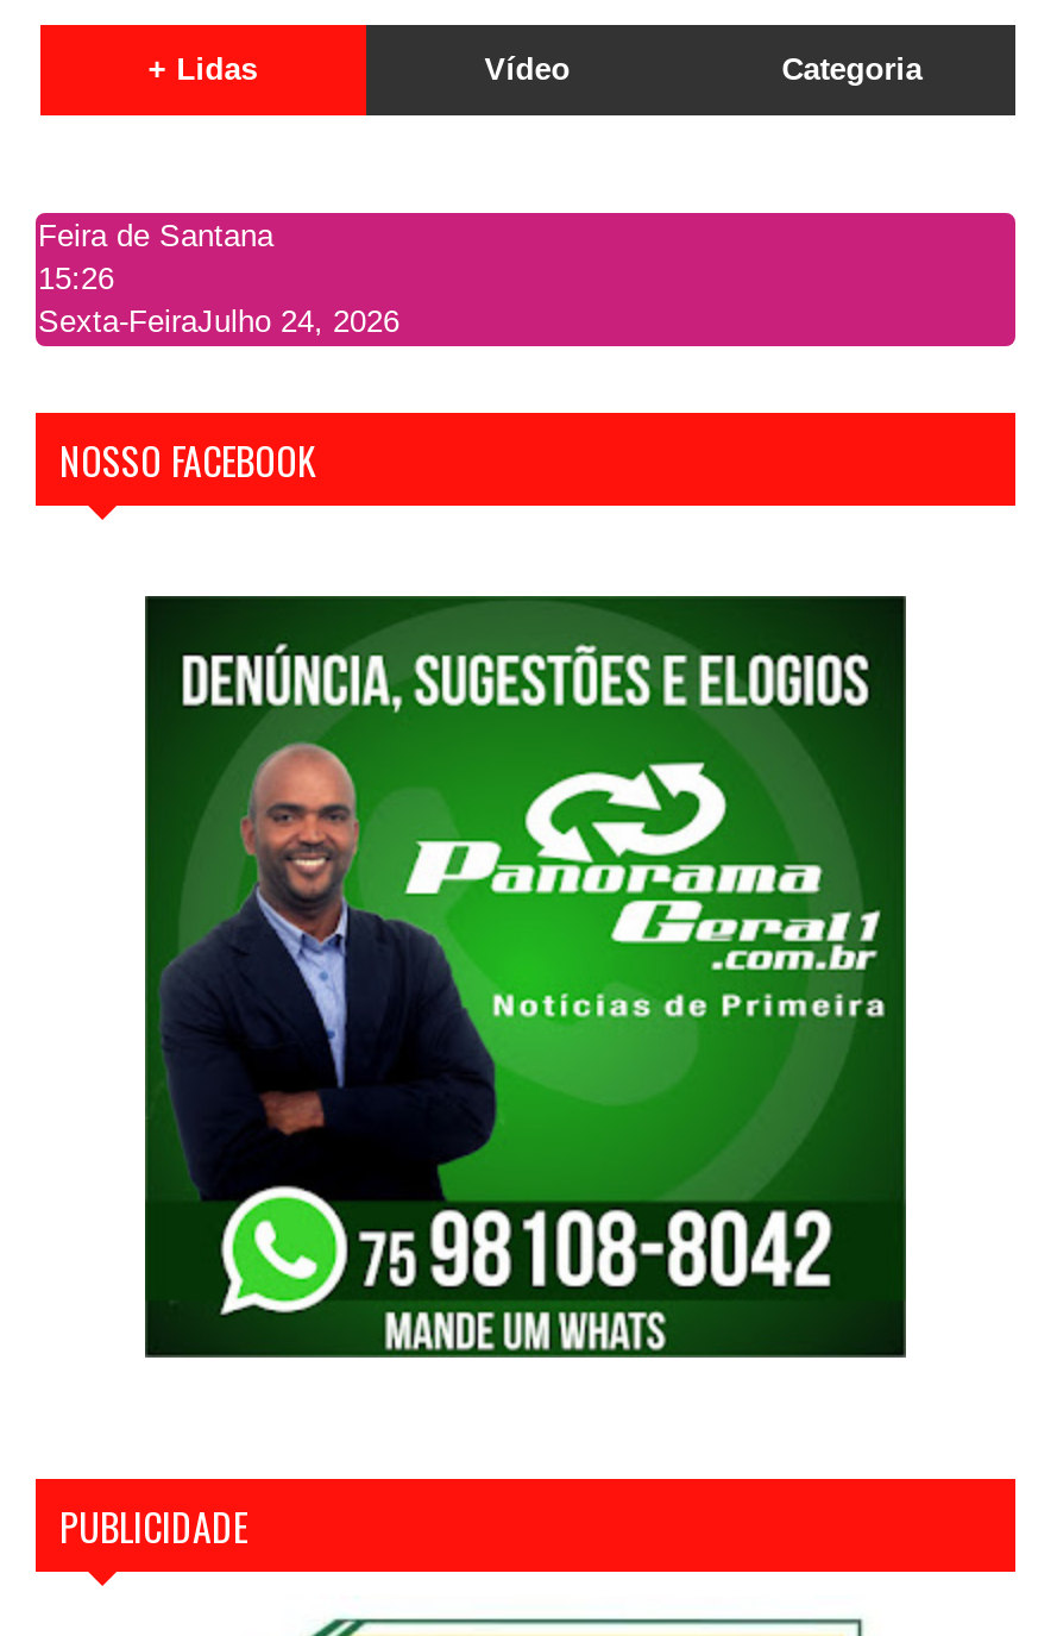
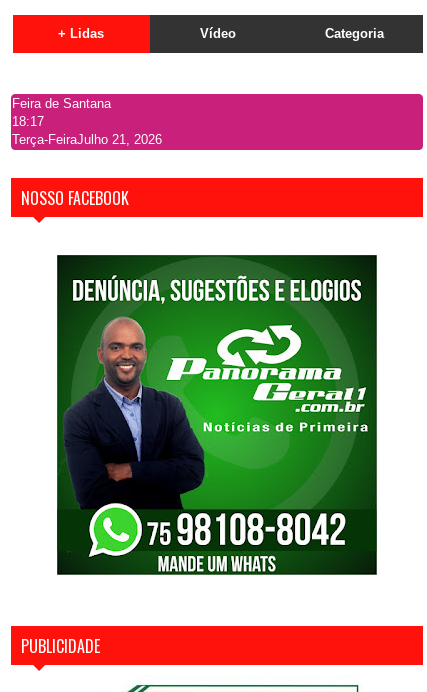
[38,261,114,297] 15:26 -> [12,114,44,129] 18:17
[38,304,399,339] Sexta-FeiraJulho 24, 2026 -> [12,132,162,147] Terça-FeiraJulho 21, 2026

